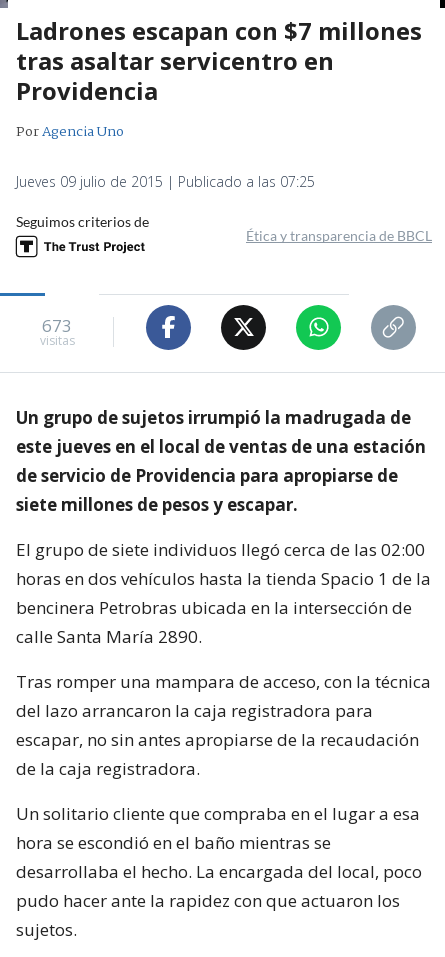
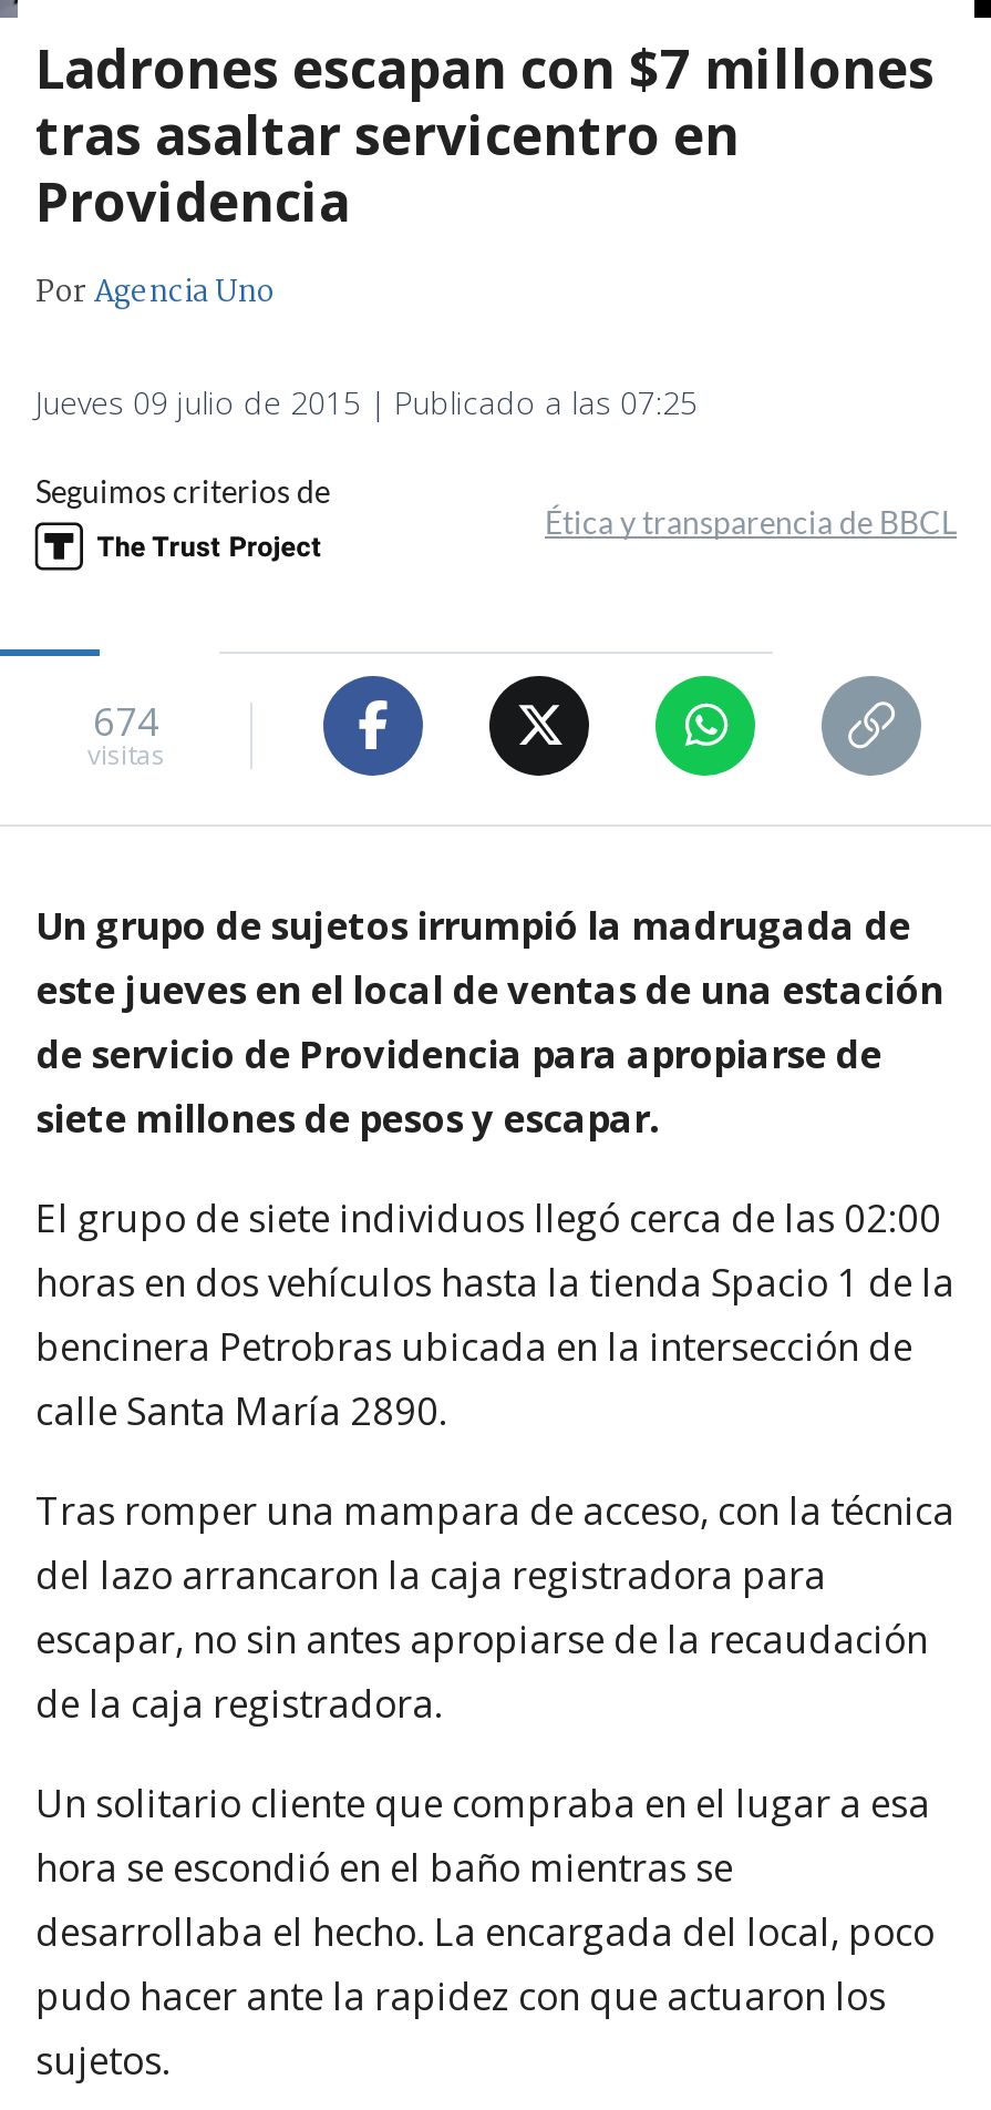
[42,314,72,337] 673 -> [93,697,159,748] 674

